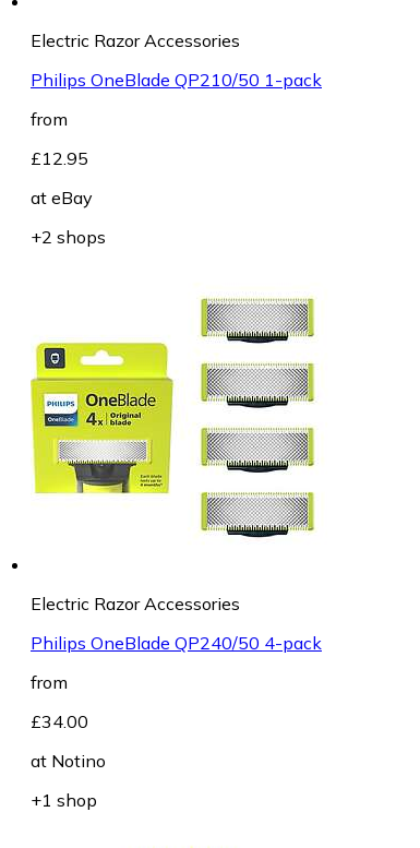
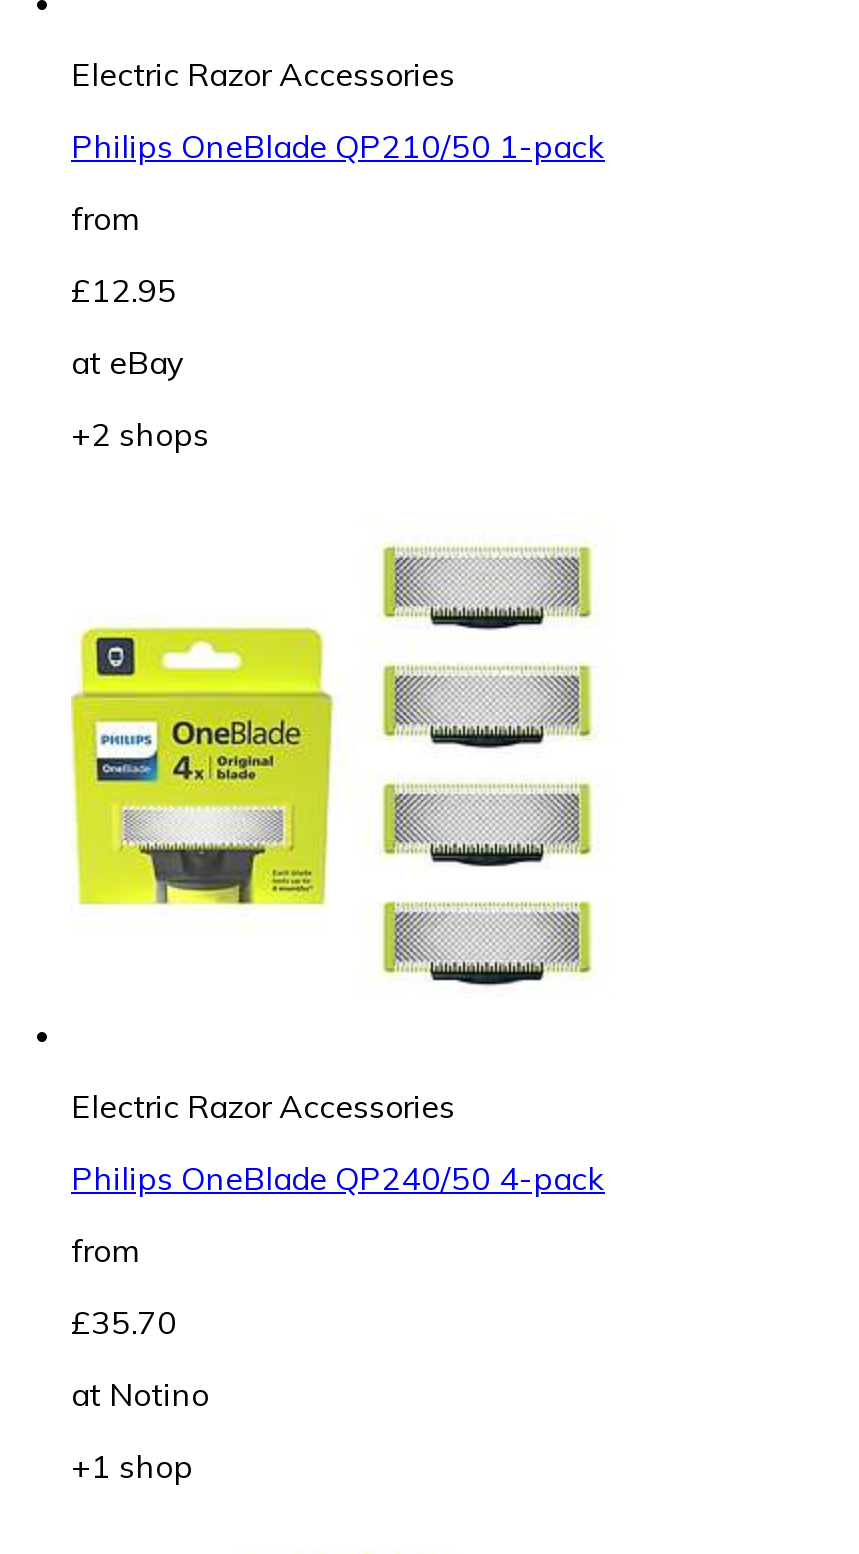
[31,710,88,732] £34.00 -> [71,1302,177,1342] £35.70

